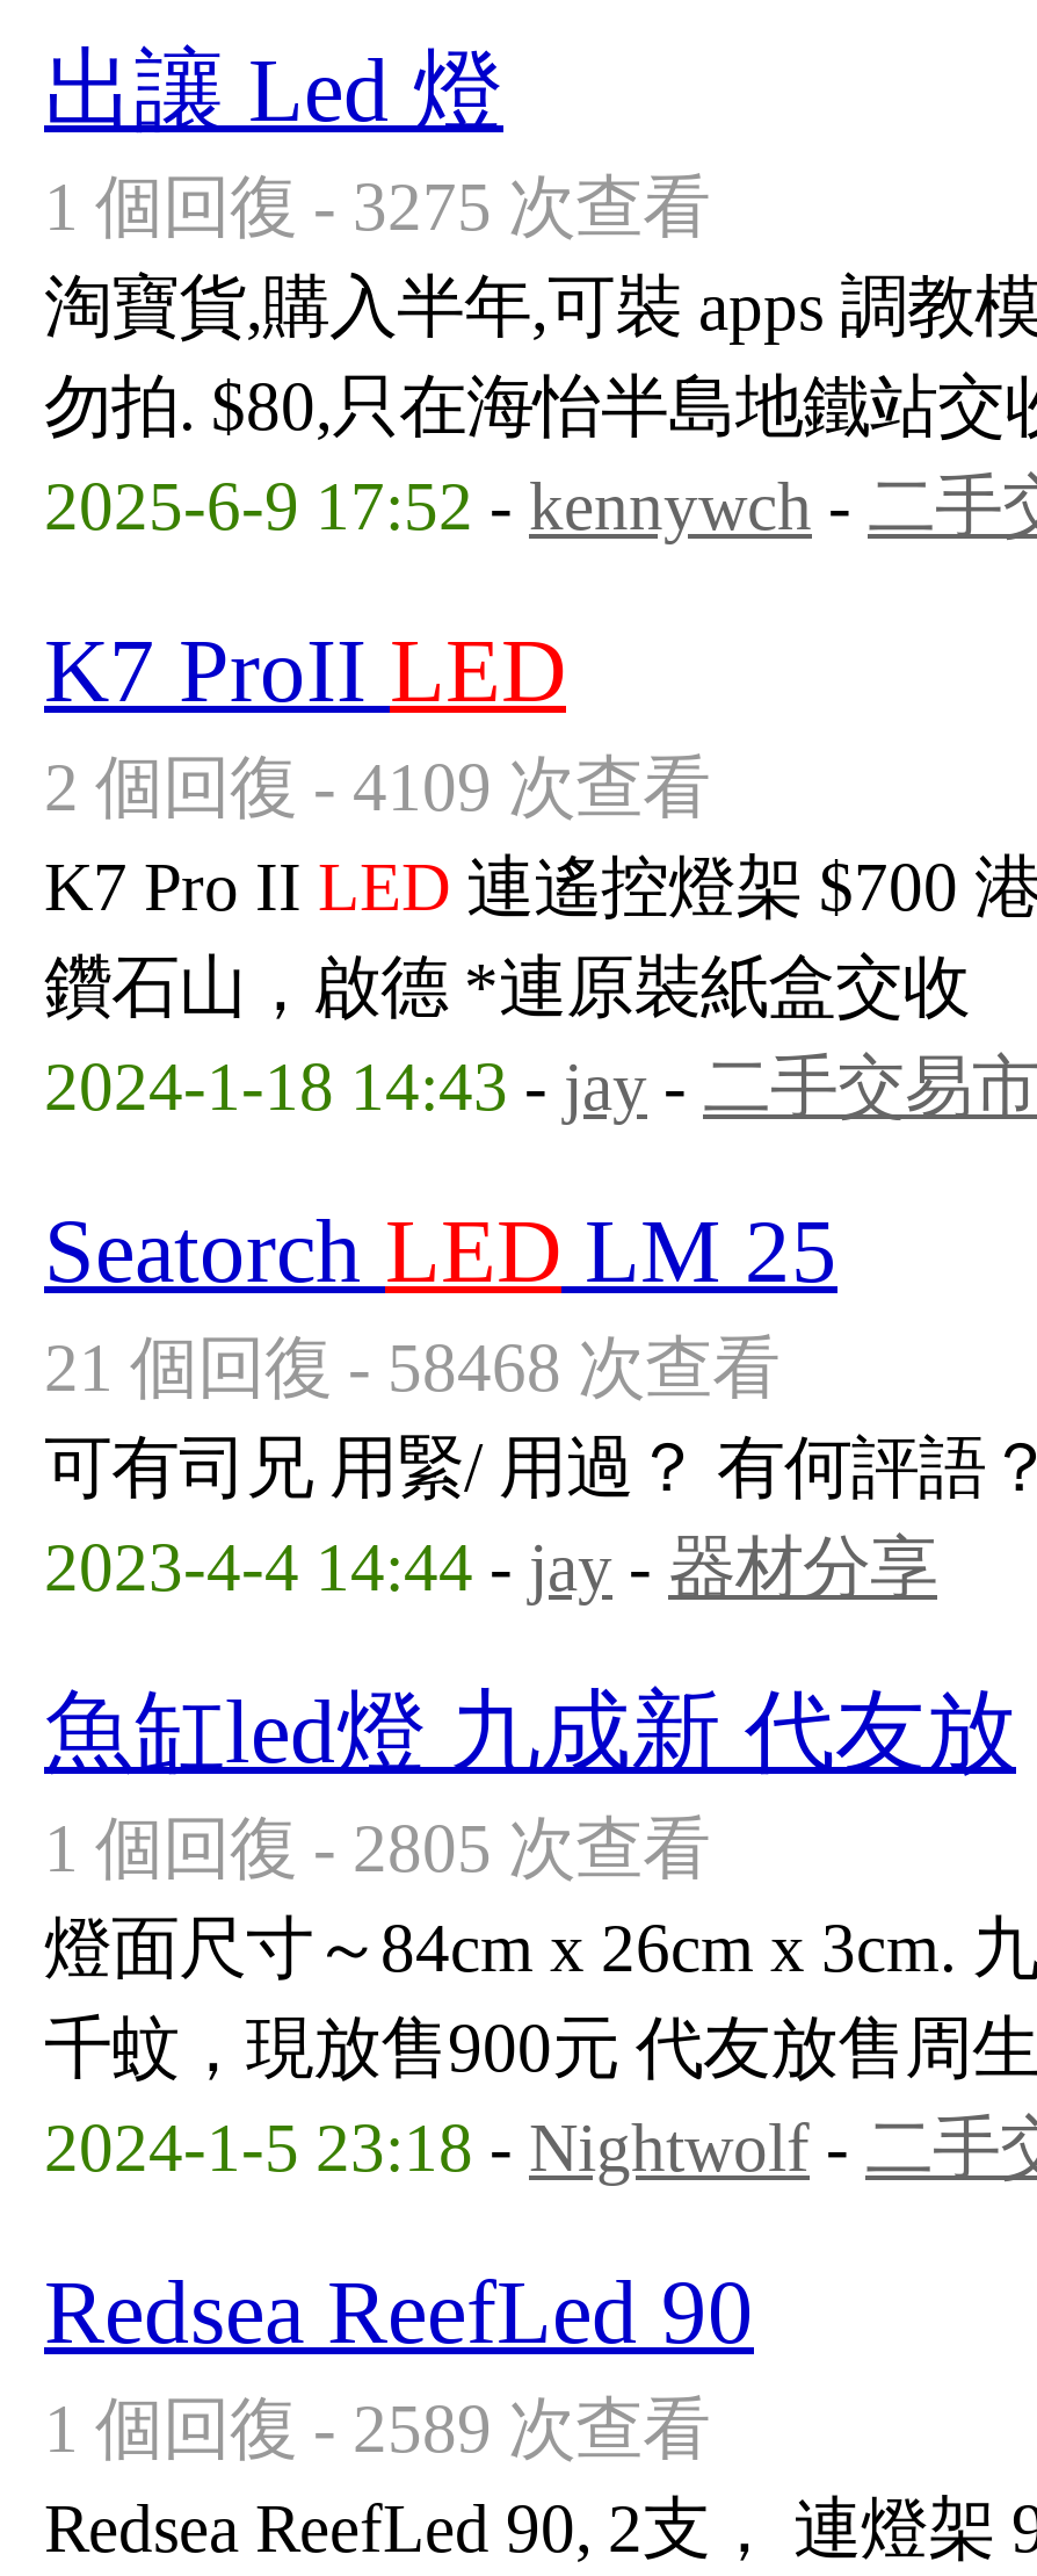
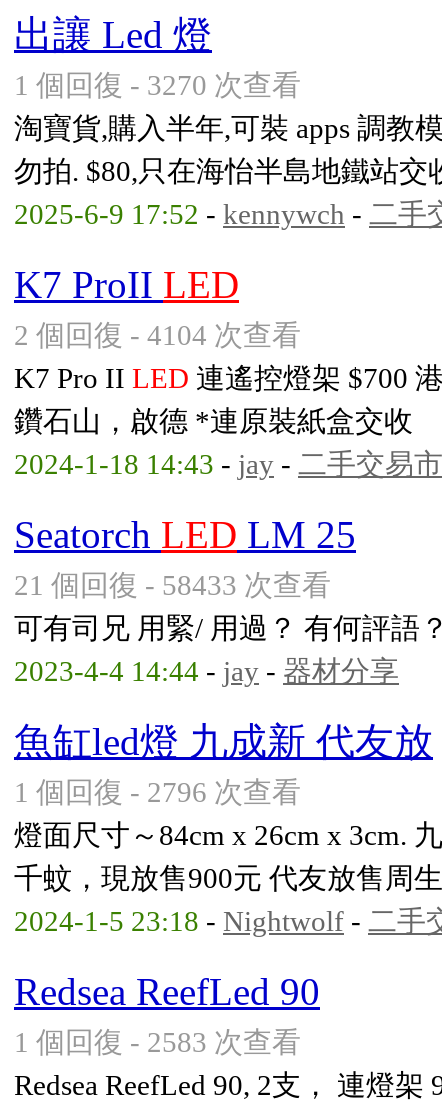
[44,169,710,244] 1 個回復 - 3275 次查看 -> [14,69,301,101] 1 個回復 - 3270 次查看
[44,750,710,824] 2 個回復 - 4109 次查看 -> [14,319,301,351] 2 個回復 - 4104 次查看
[44,1330,779,1405] 21 個回復 - 58468 次查看 -> [14,569,331,601] 21 個回復 - 58433 次查看
[44,1811,710,1885] 1 個回復 - 2805 次查看 -> [14,776,301,808] 1 個回復 - 2796 次查看
[44,2391,710,2466] 1 個回復 - 2589 次查看 -> [14,1026,301,1058] 1 個回復 - 2583 次查看

